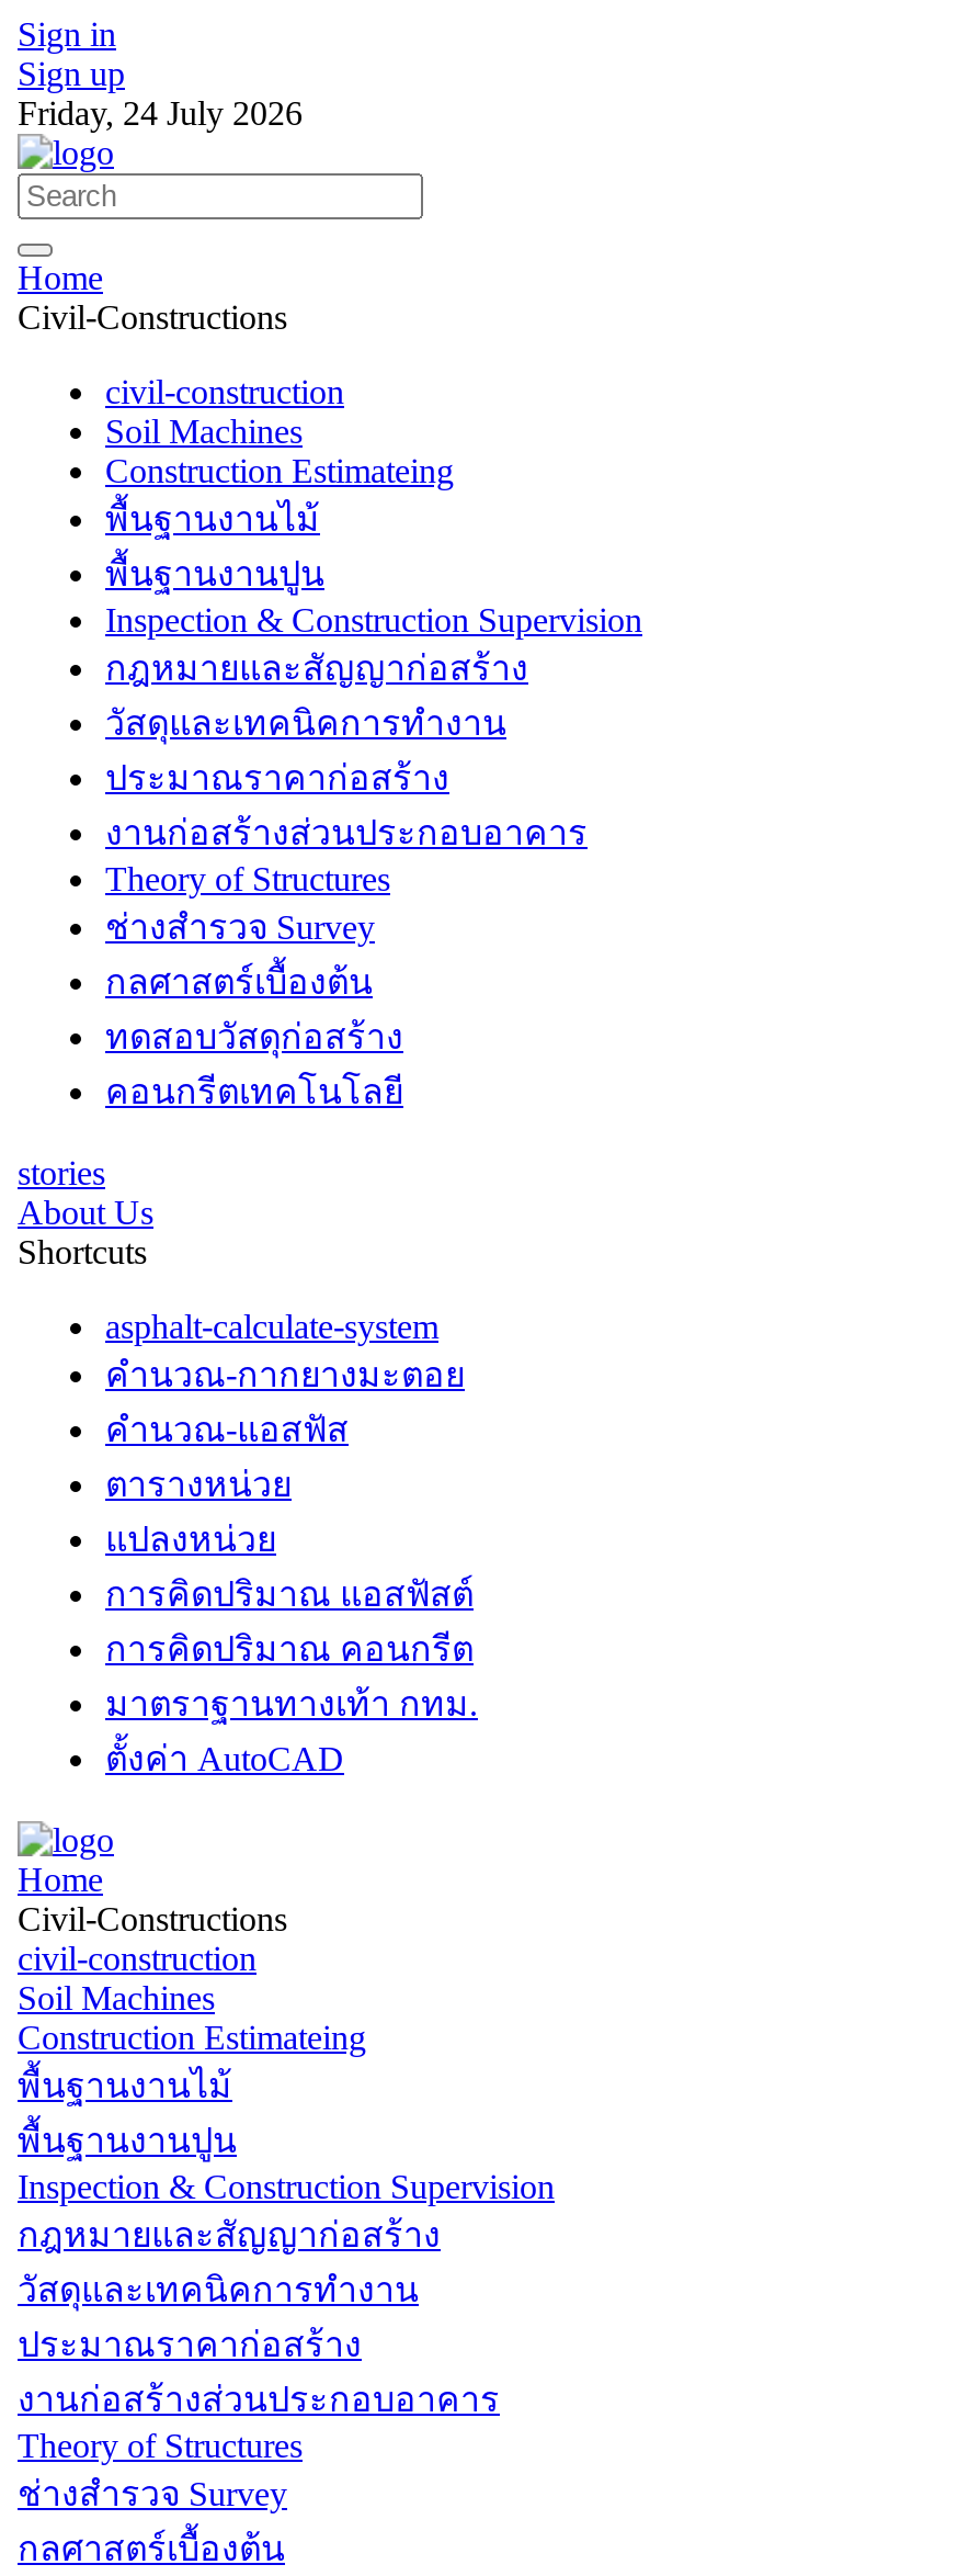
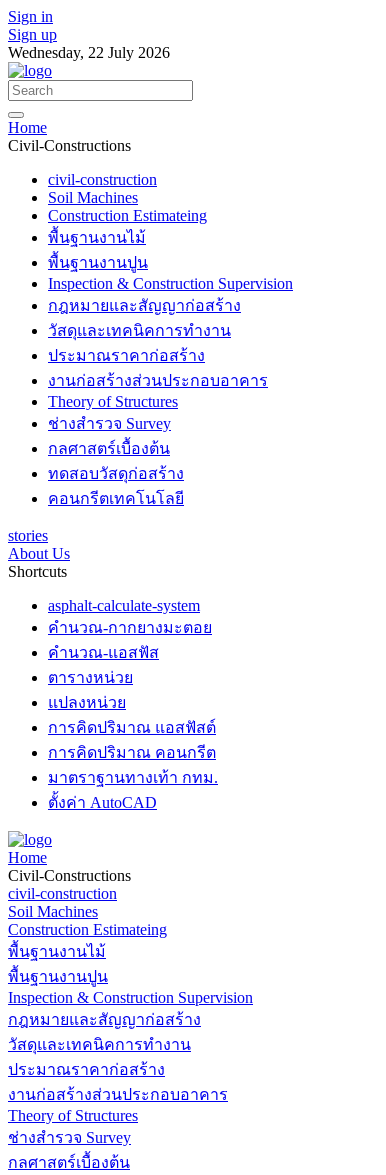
[18,94,303,132] Friday, 24 July 2026 -> [8,44,170,61] Wednesday, 22 July 2026

